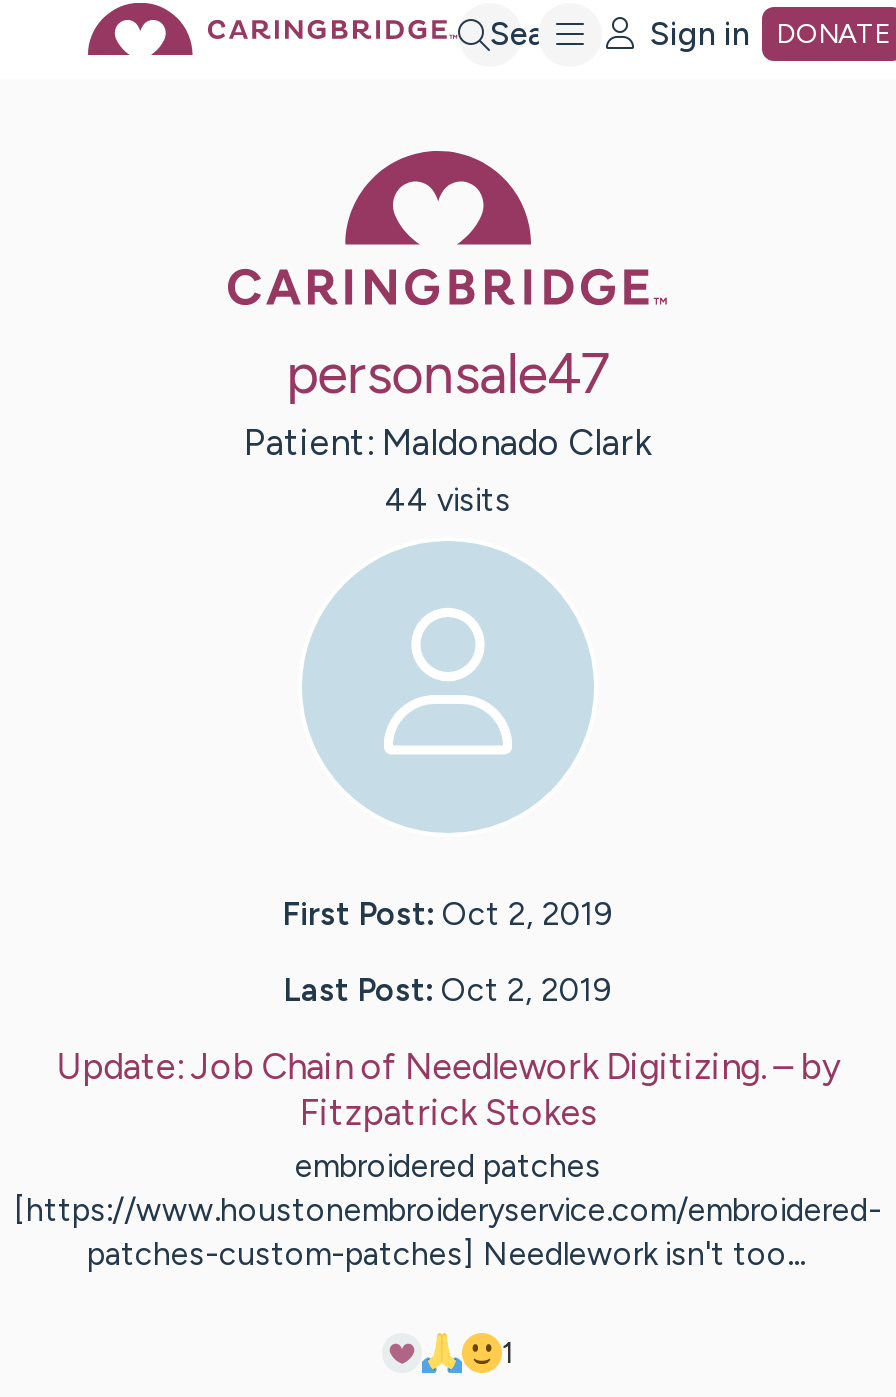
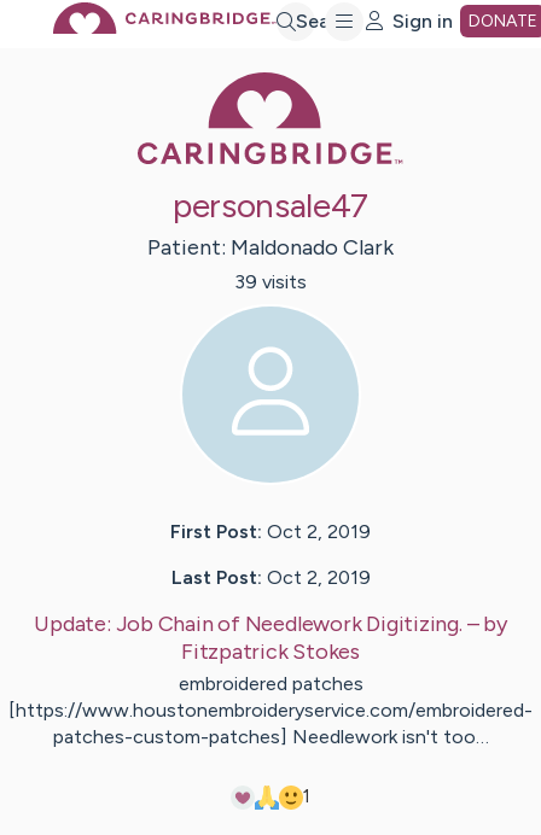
[385,480,511,518] 44 visits -> [234,271,307,294] 39 visits

